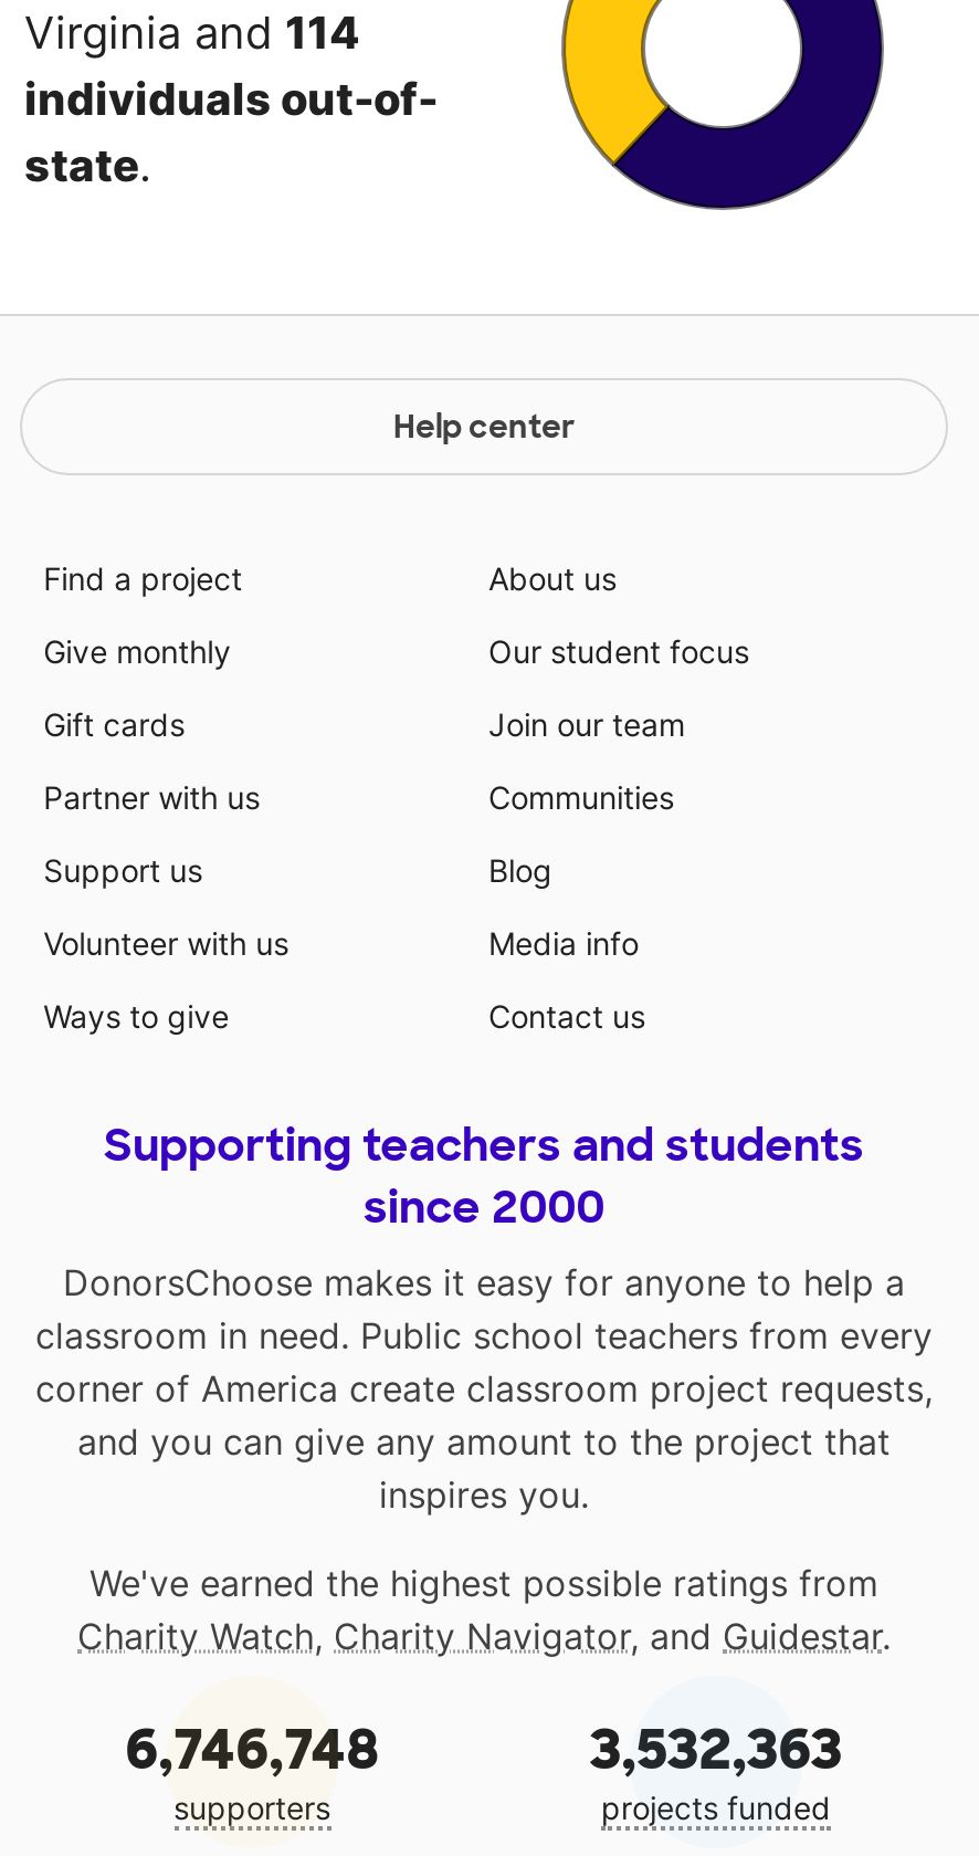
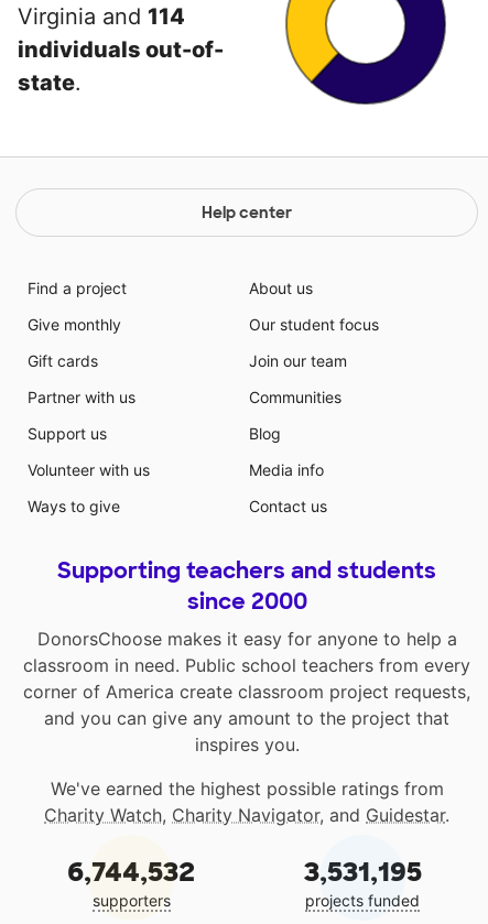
[125,1716,379,1784] 6,746,748 -> [67,855,195,889] 6,744,532
[590,1716,842,1784] 3,532,363 -> [303,855,421,889] 3,531,195

